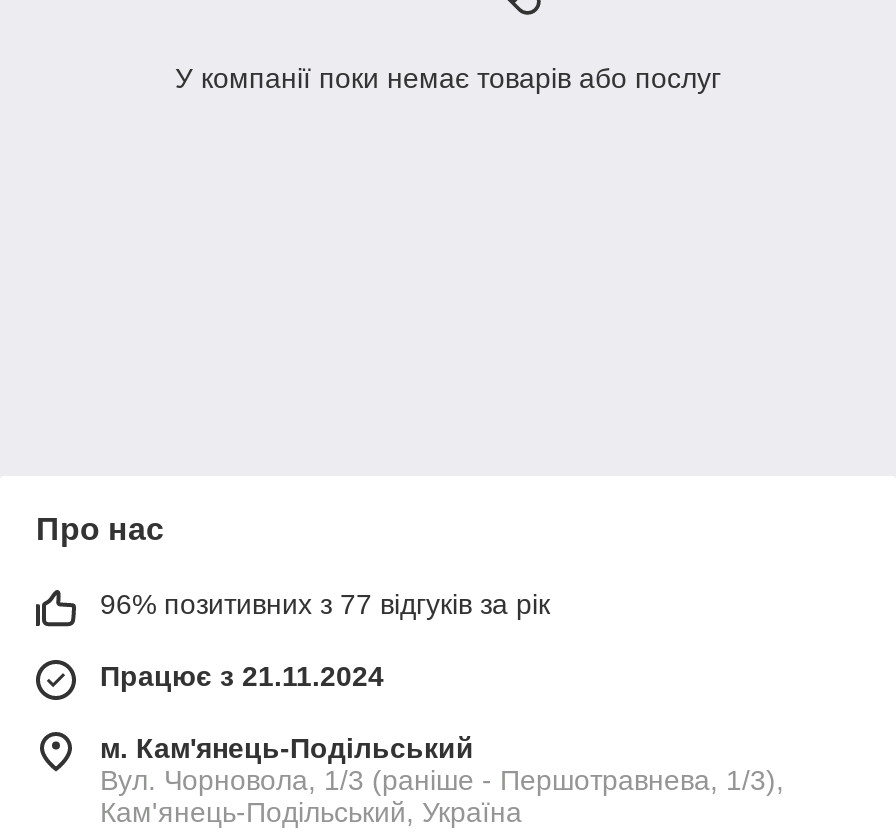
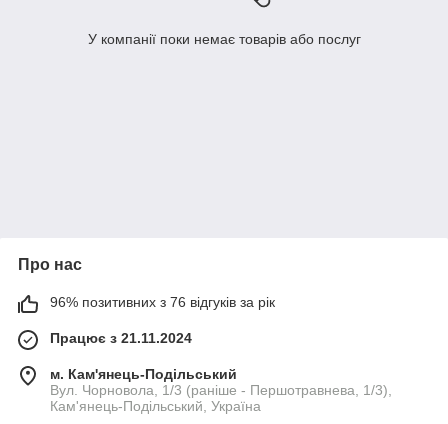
[100,589,550,621] 96% позитивних з 77 відгуків за рік -> [50,294,275,310] 96% позитивних з 76 відгуків за рік

